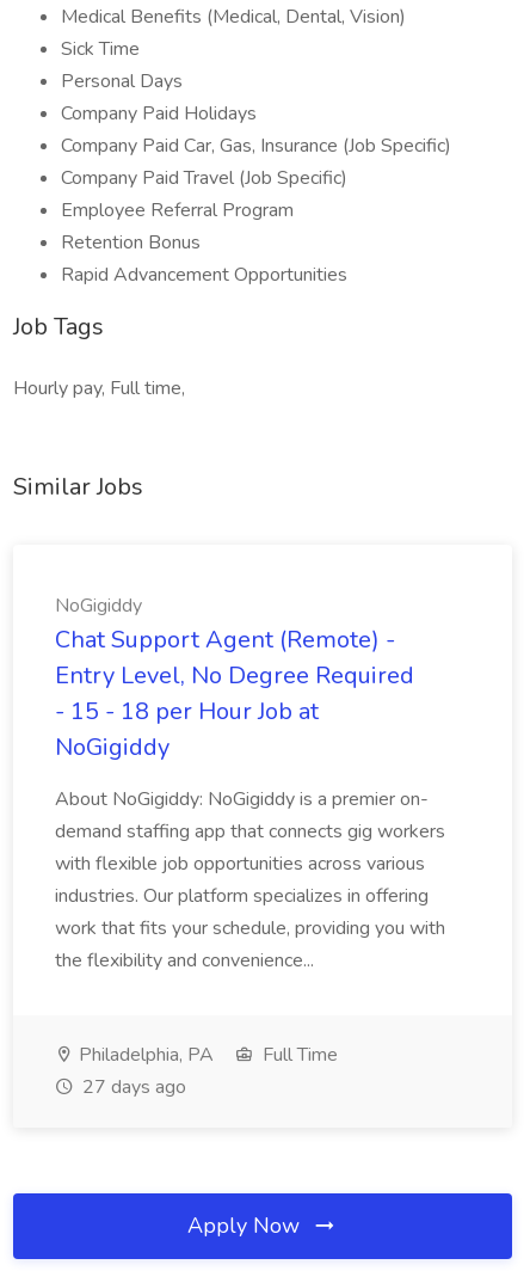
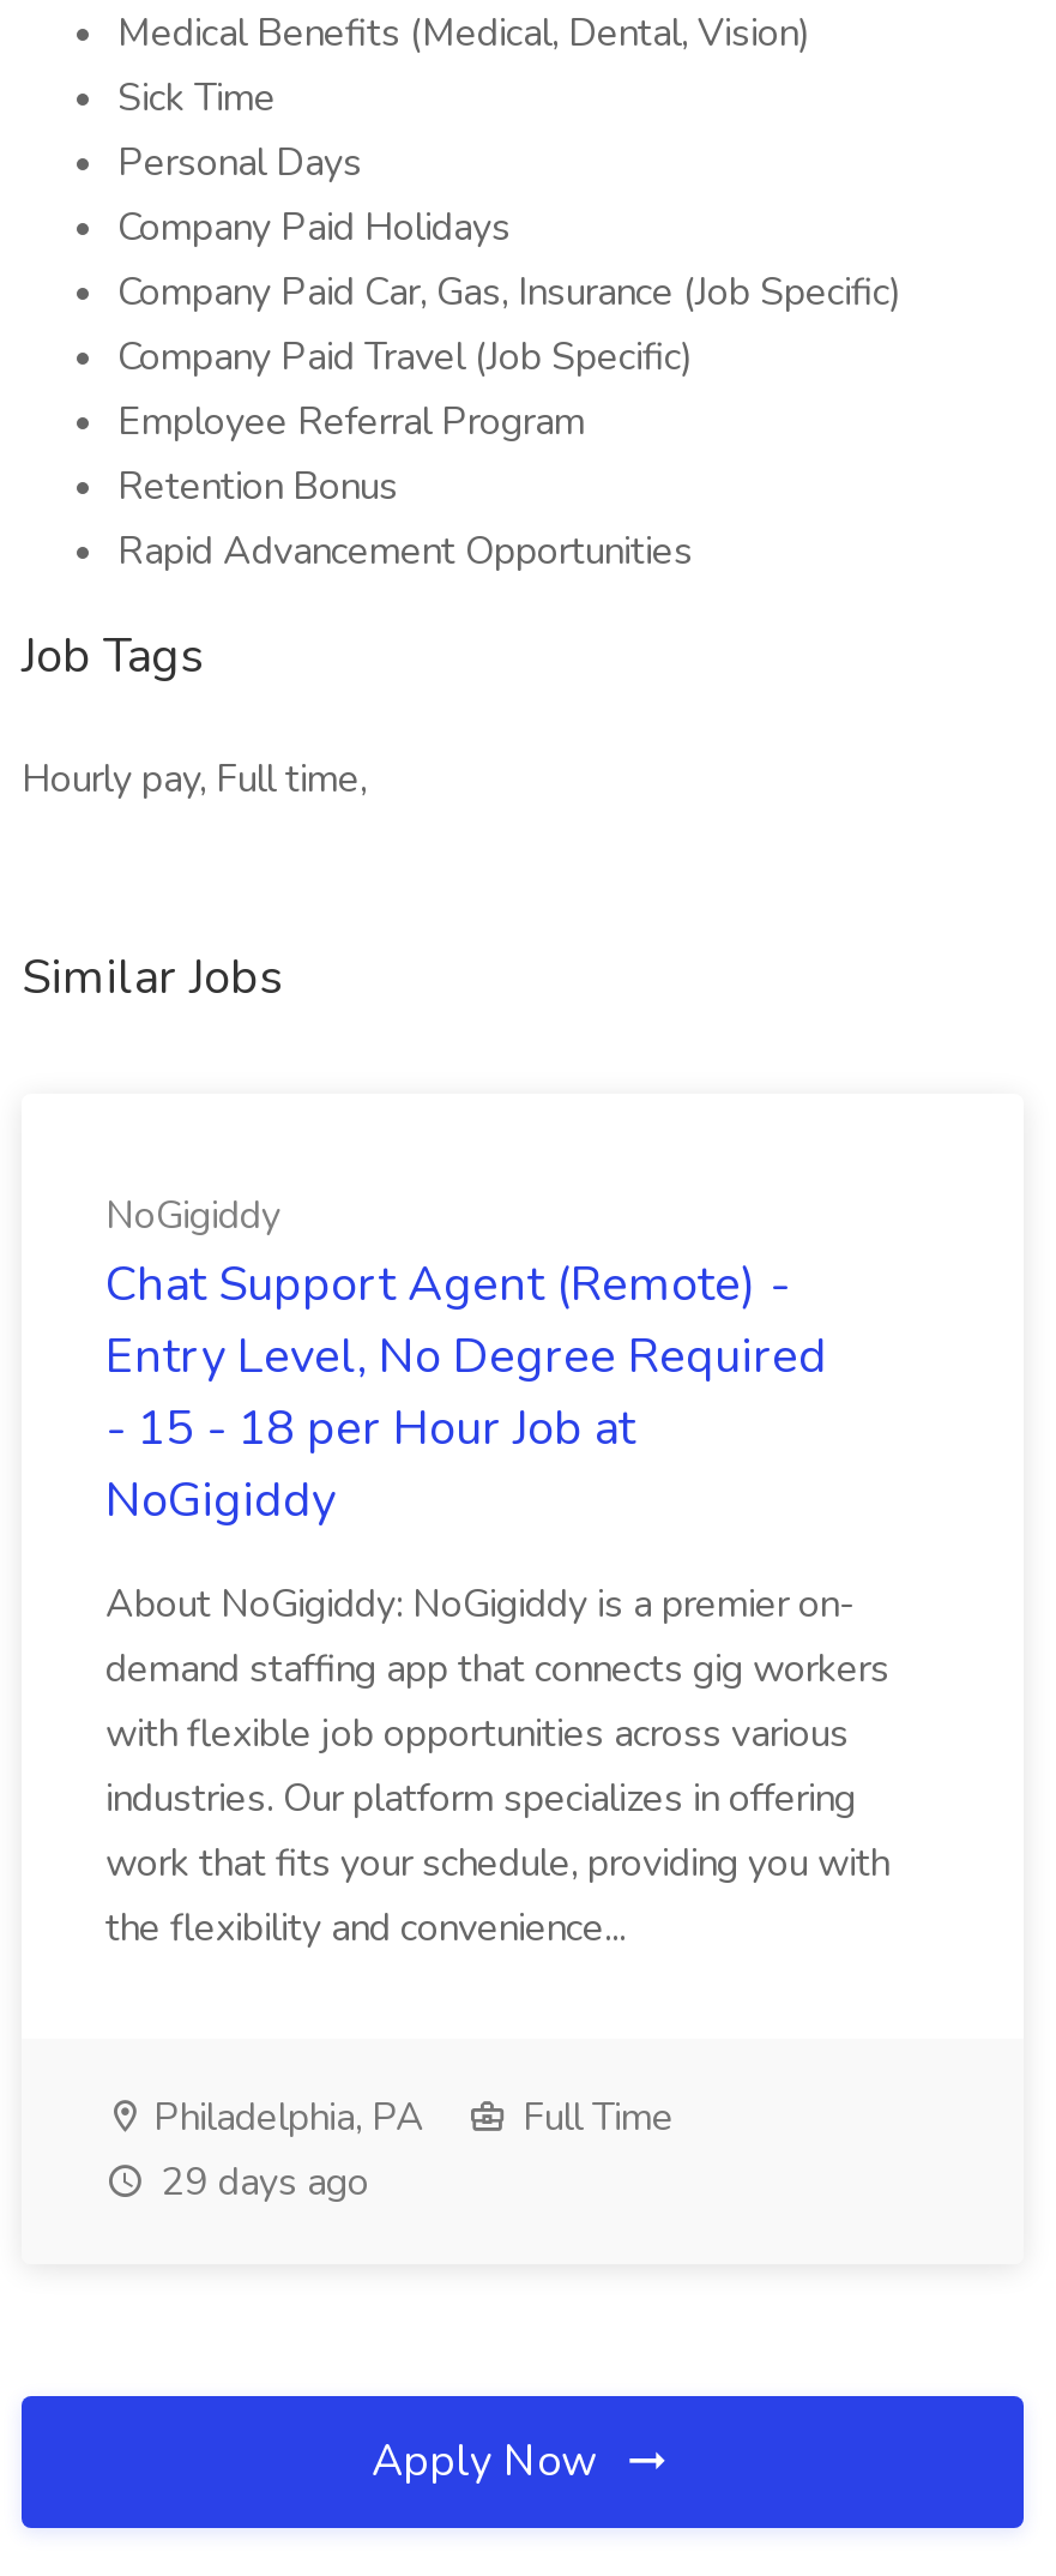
[78,1074,186,1100] 27 days ago -> [151,2156,369,2209] 29 days ago

